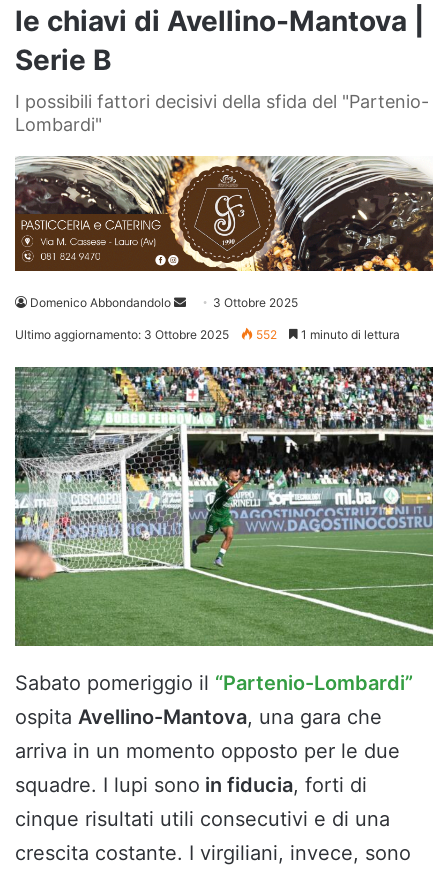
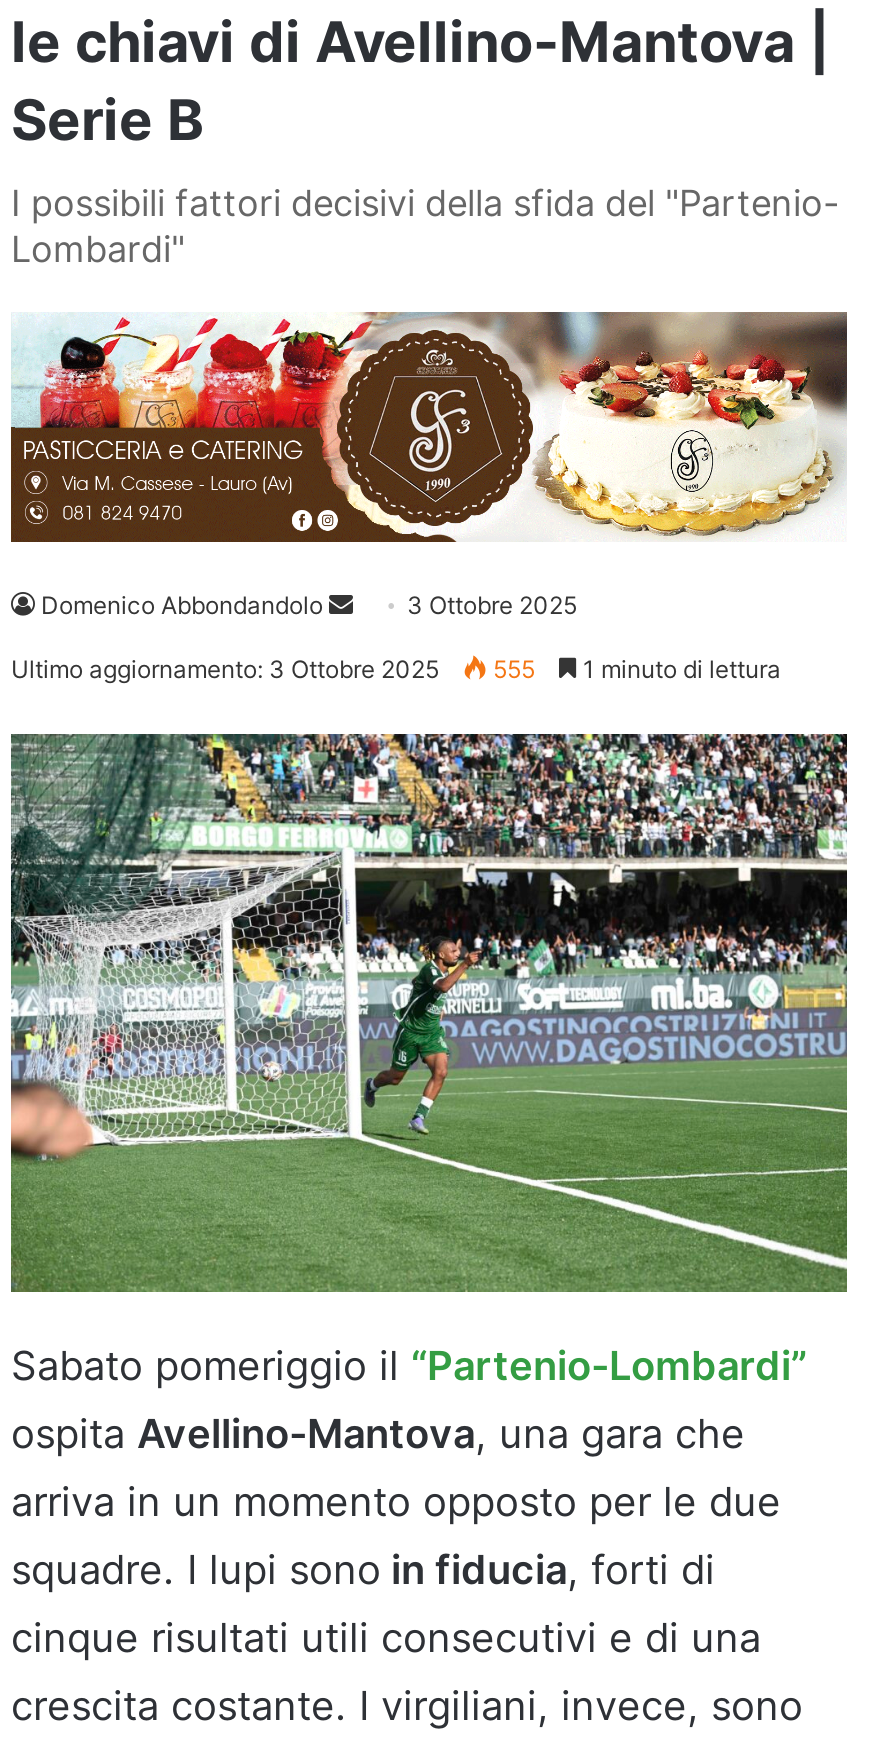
[14,155,434,272] [image] -> [11,310,849,542] [image]
[15,327,400,342] Ultimo aggiornamento: 3 Ottobre 2025 552 1 minuto di lettura -> [11,654,781,684] Ultimo aggiornamento: 3 Ottobre 2025 555 1 minuto di lettura

